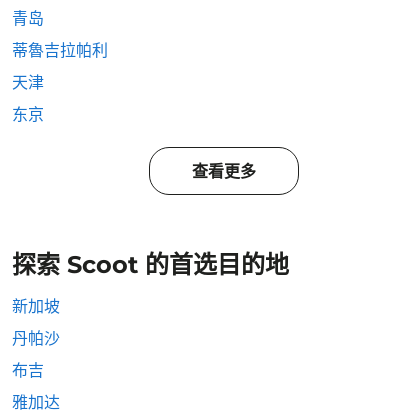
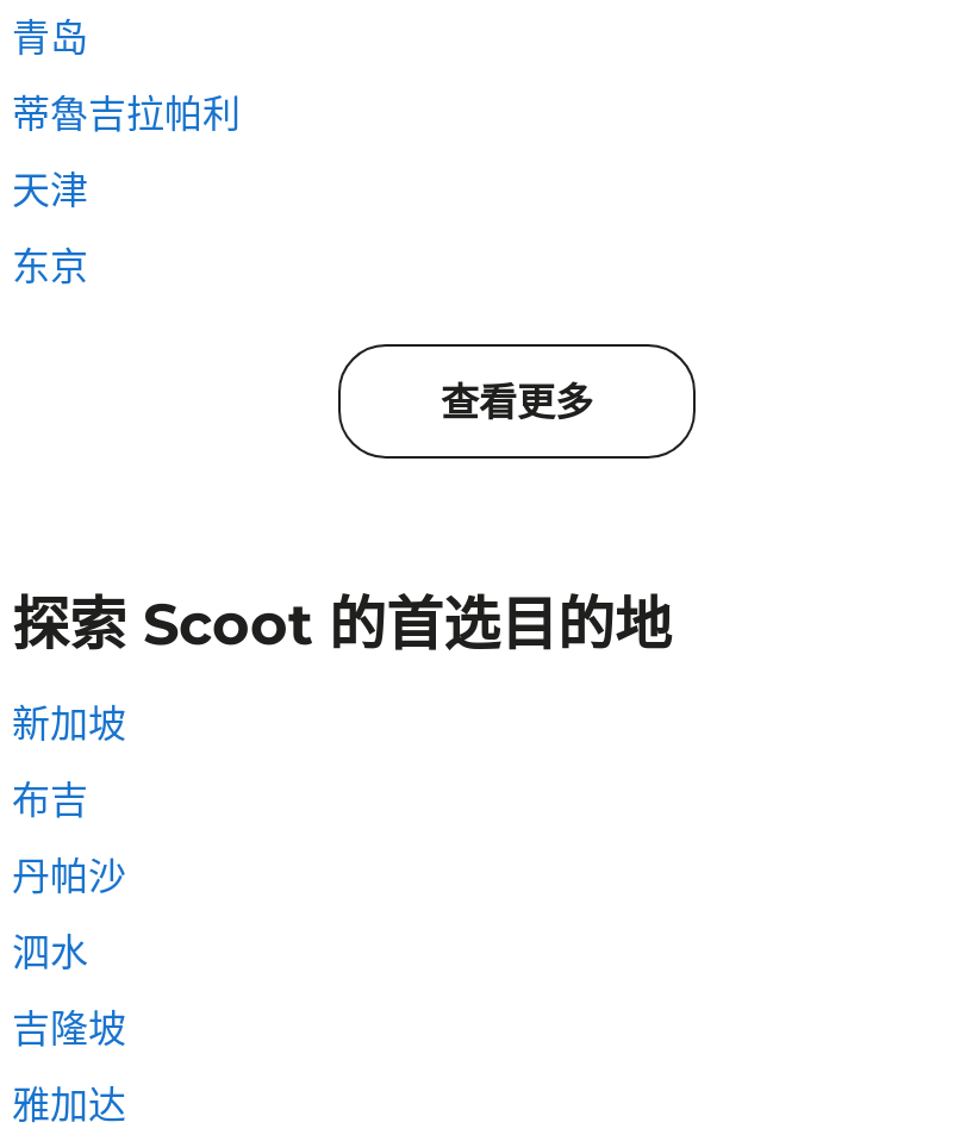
none -> [12,930,126,1052] 泗水 | 吉隆坡
moved [12,361,44,380] -> [12,778,88,823]: 布吉

